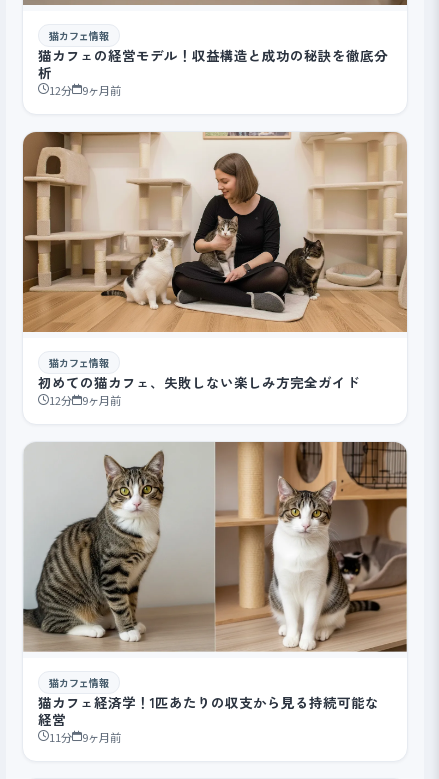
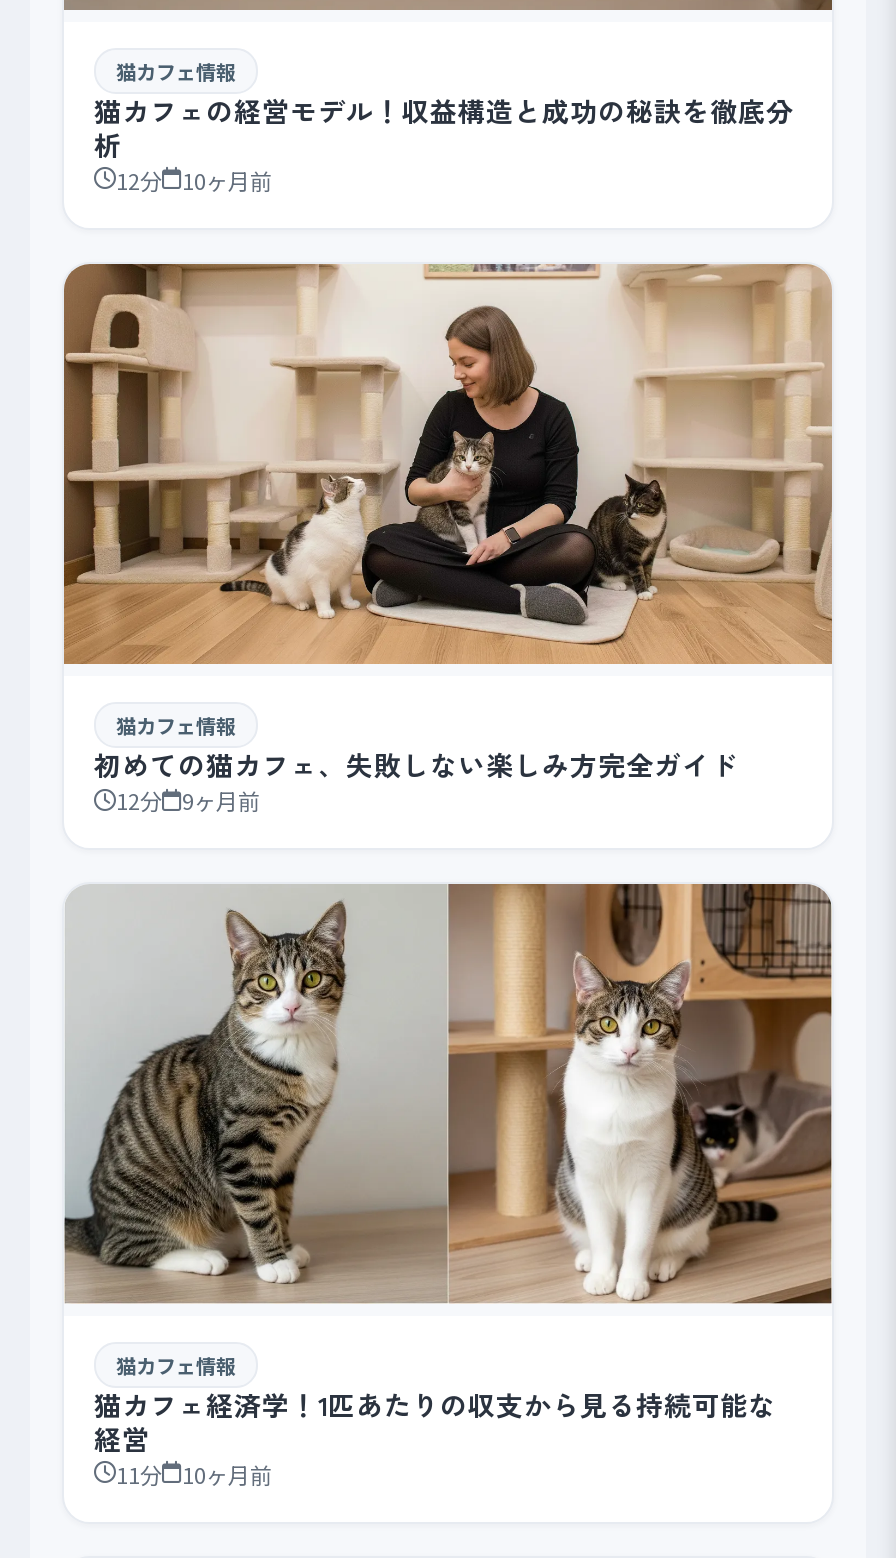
[49,82,121,98] 12分 9ヶ月前 -> [116,163,272,195] 12分 10ヶ月前
[49,729,121,745] 11分 9ヶ月前 -> [116,1458,272,1490] 11分 10ヶ月前

